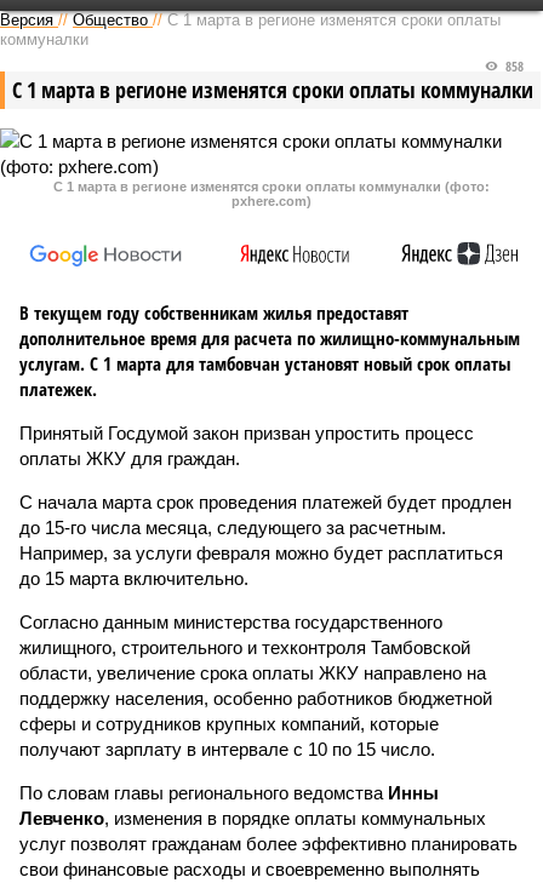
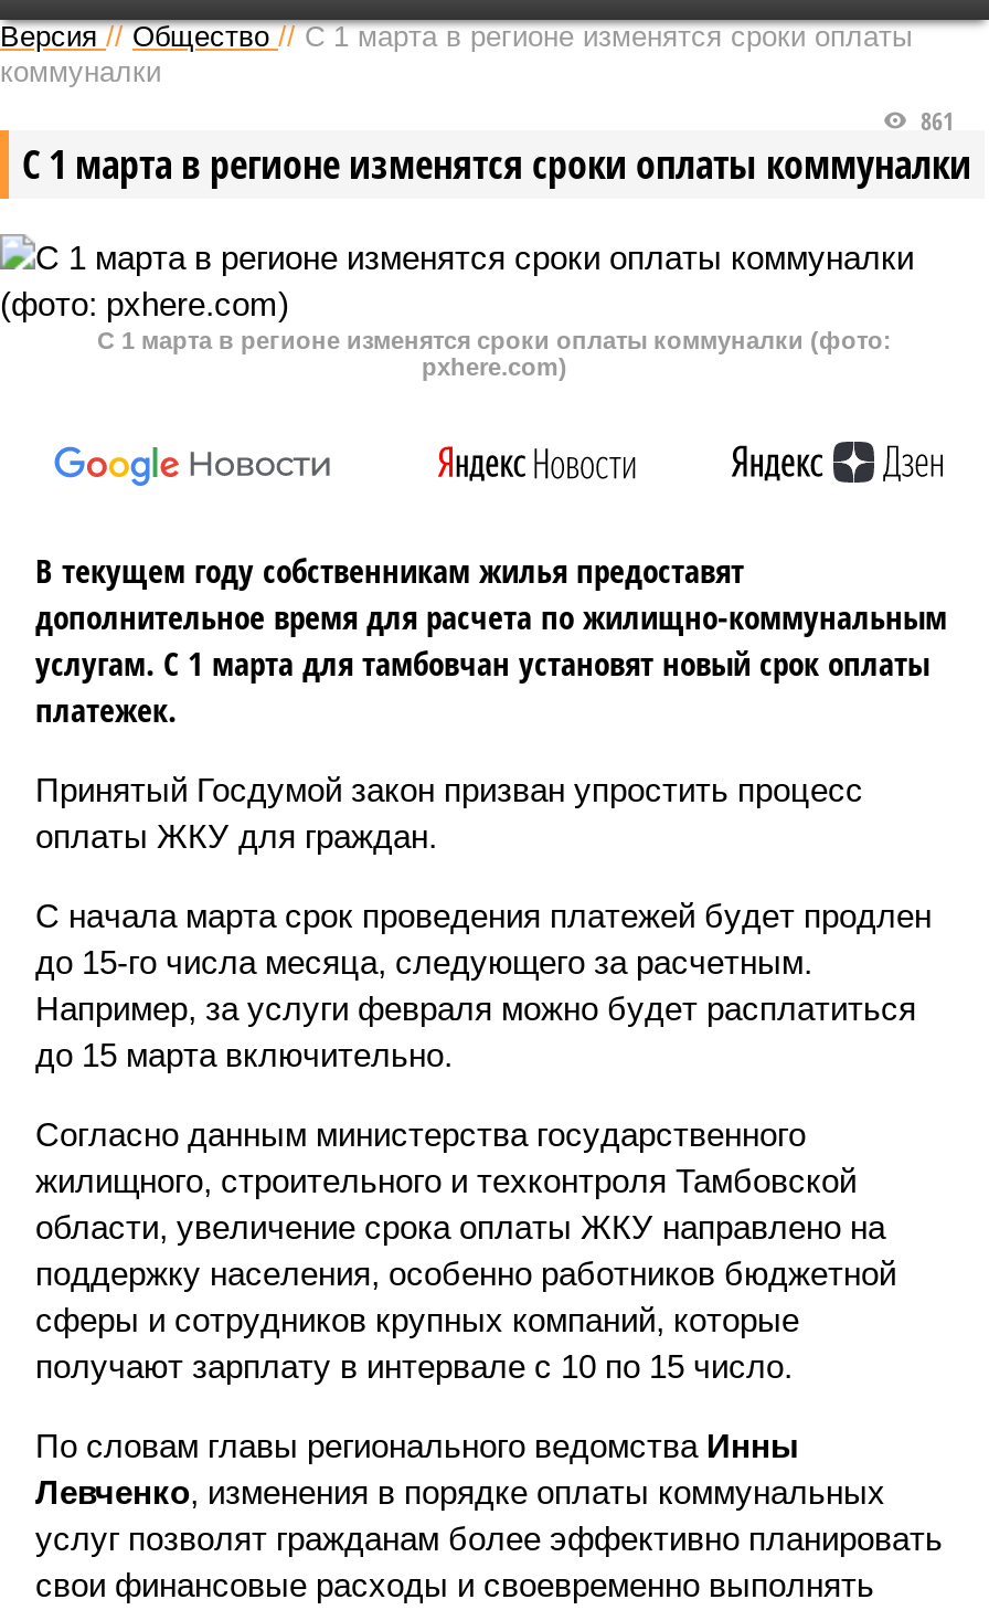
[502,57,524,75] 858 -> [914,104,954,137] 861

